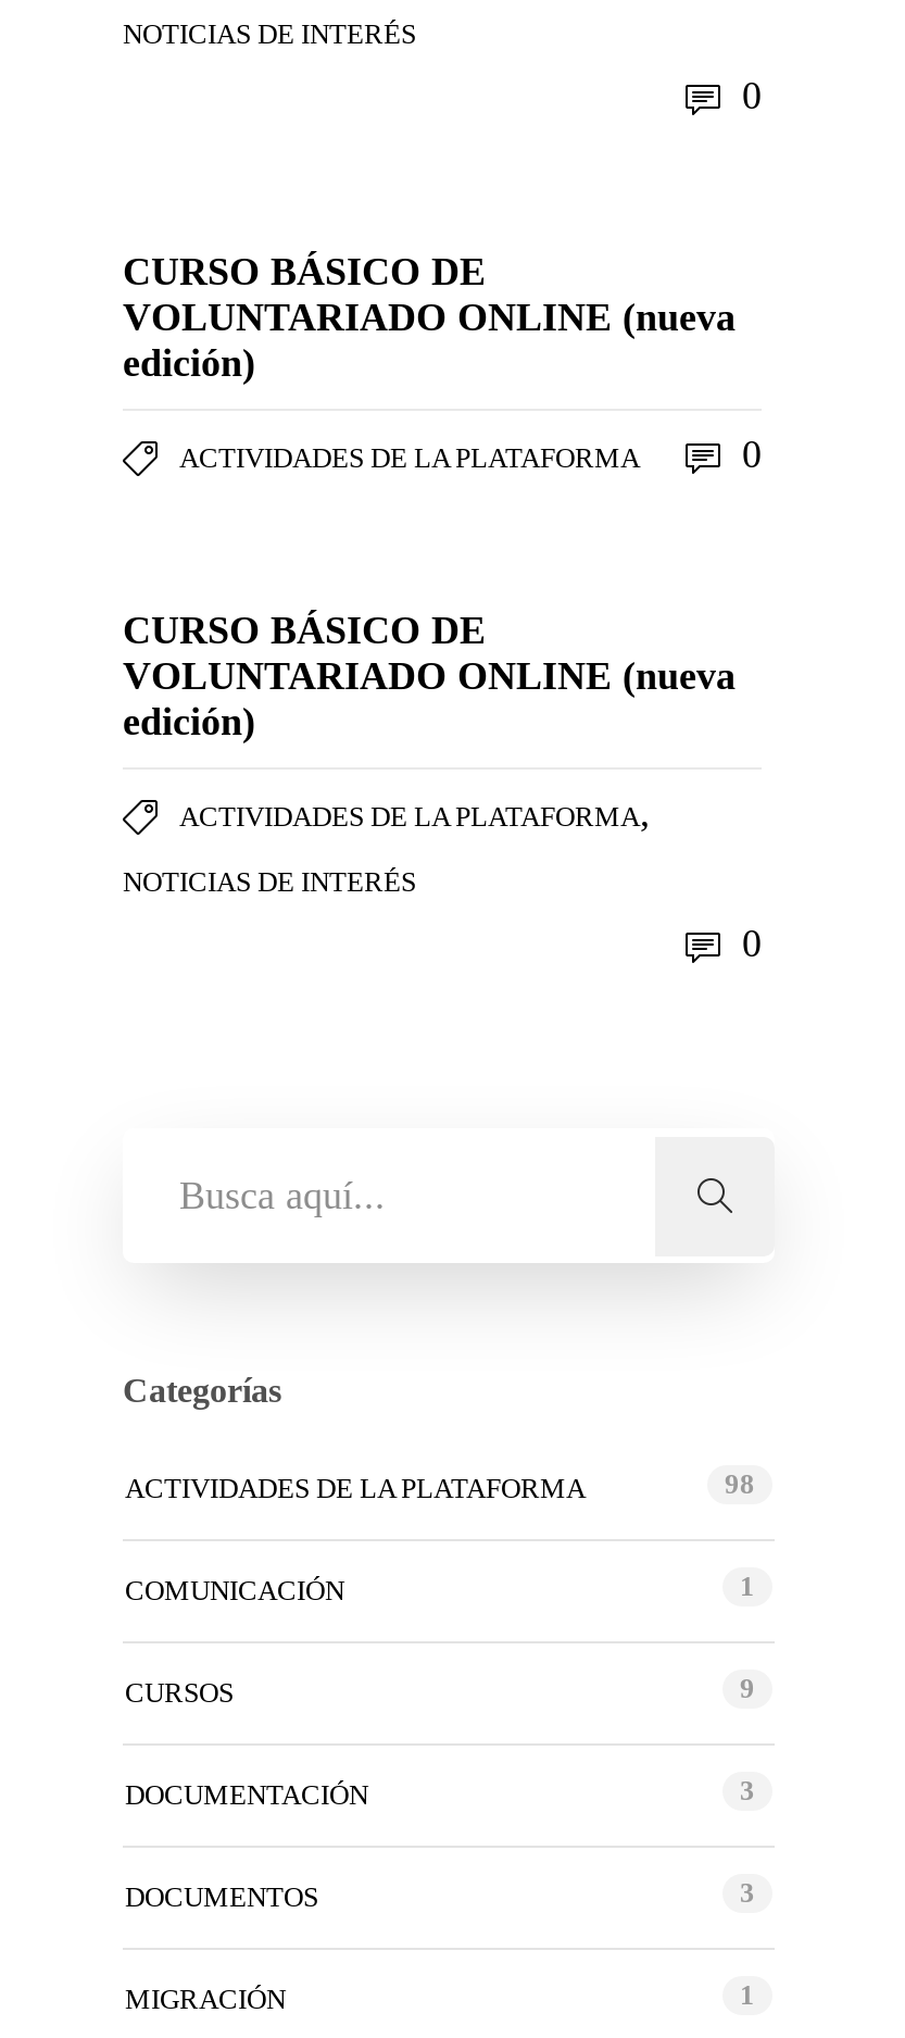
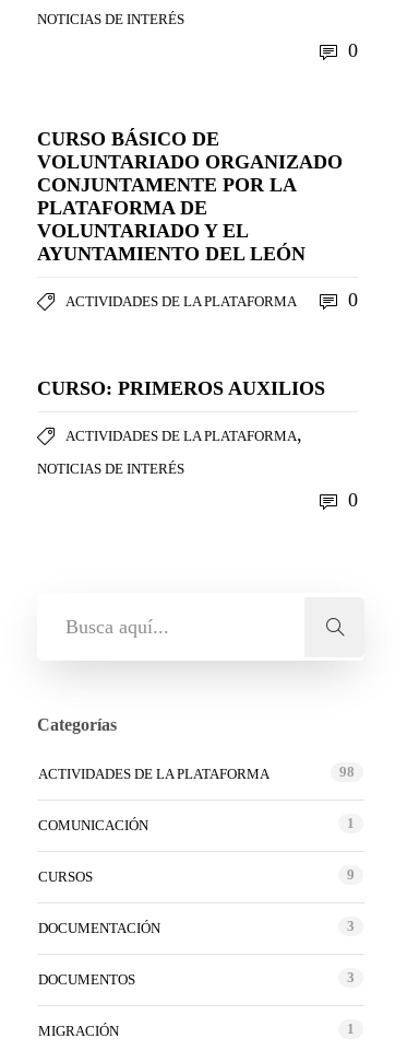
[123,296,736,385] VOLUNTARIADO ONLINE (nueva | edición) -> [37,151,343,265] VOLUNTARIADO ORGANIZADO | CONJUNTAMENTE POR LA | PLATAFORMA DE | VOLUNTARIADO Y EL | AYUNTAMIENTO DEL LEÓN
moved [179,433,762,476] -> [65,289,358,311]: ACTIVIDADES DE LA PLATAFORMA | 0
[123,609,736,743] CURSO BÁSICO DE | VOLUNTARIADO ONLINE (nueva | edición) -> [37,377,325,399] CURSO: PRIMEROS AUXILIOS

